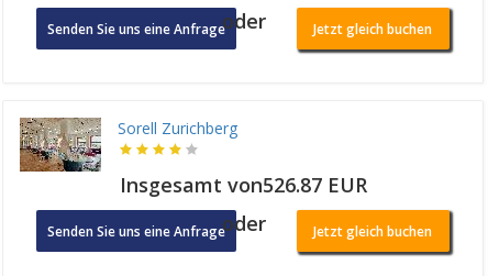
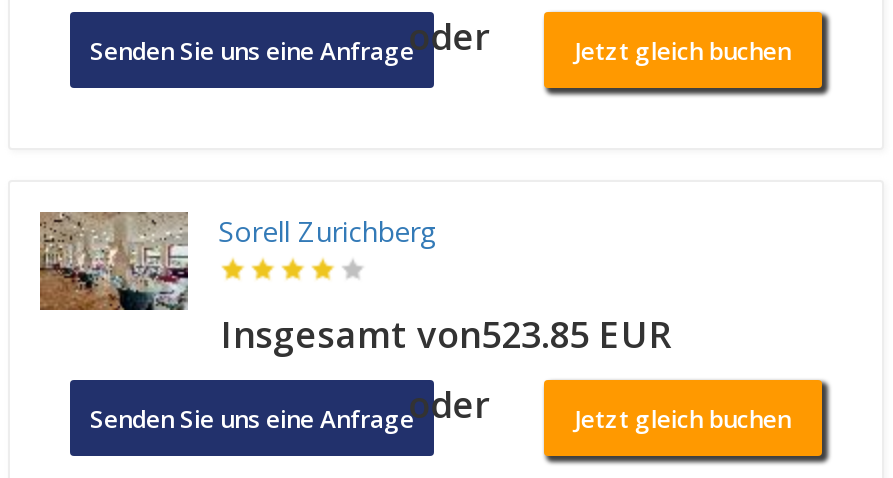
[119,172,367,198] Insgesamt von526.87 EUR -> [221,310,671,358] Insgesamt von523.85 EUR

